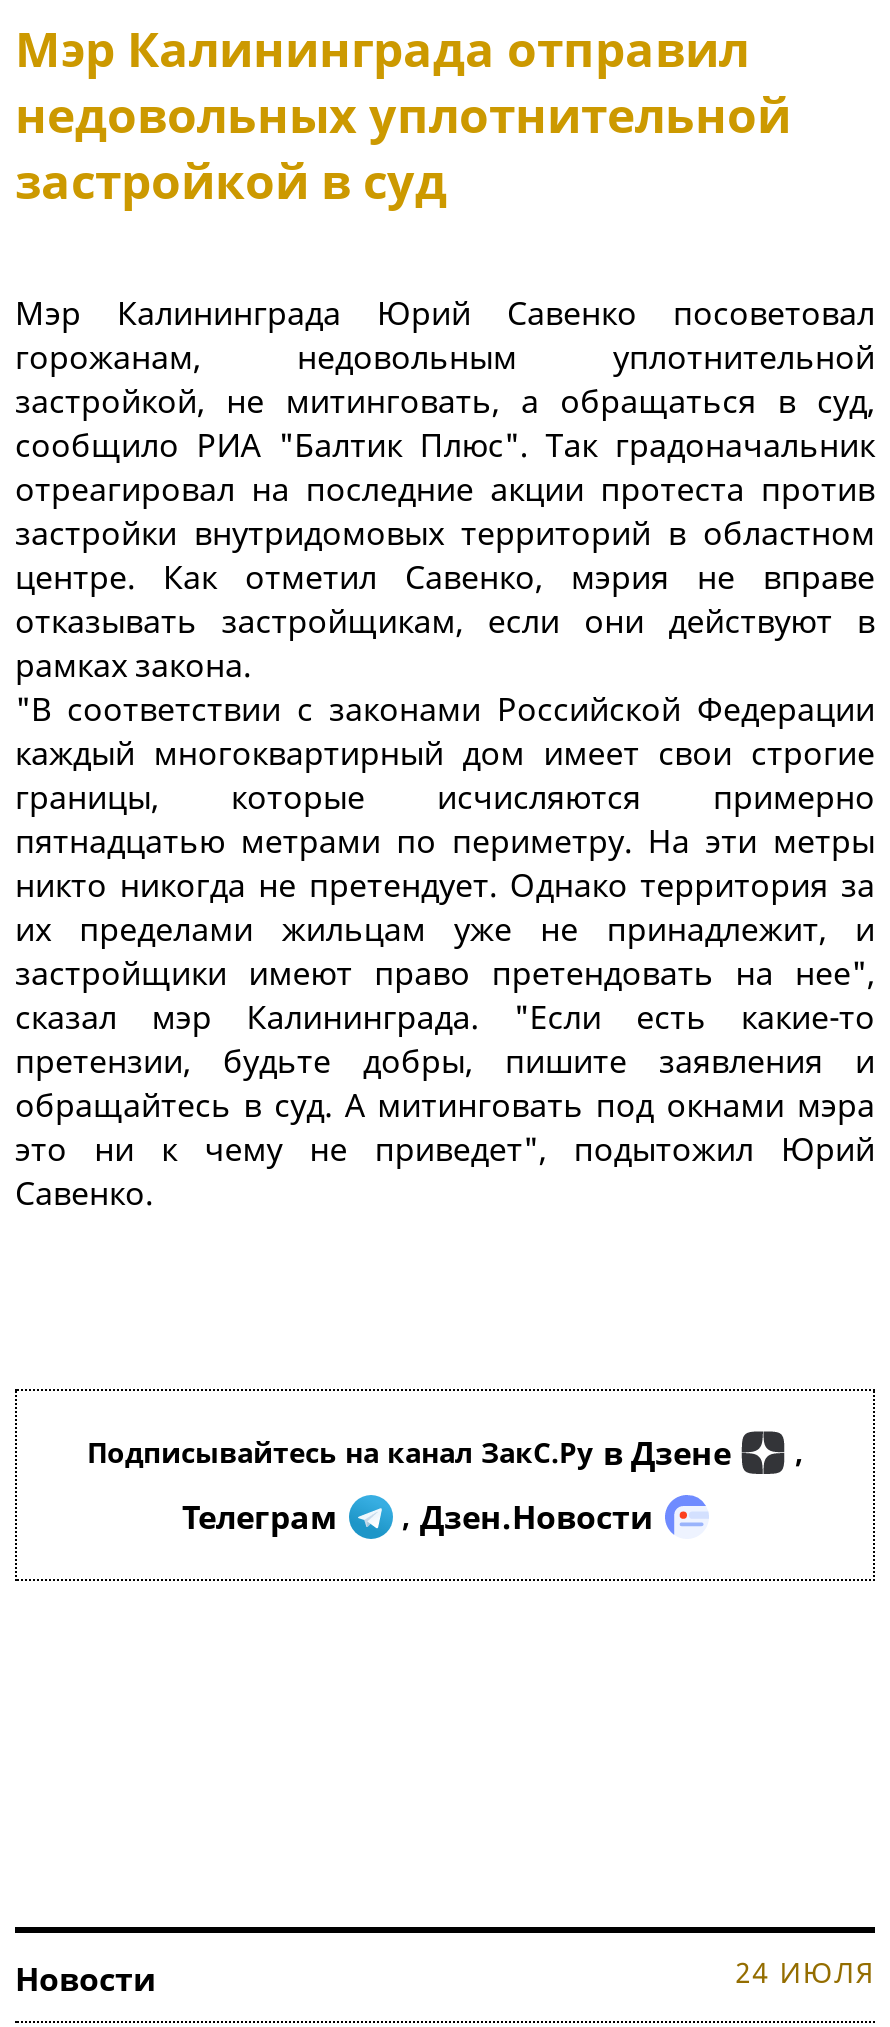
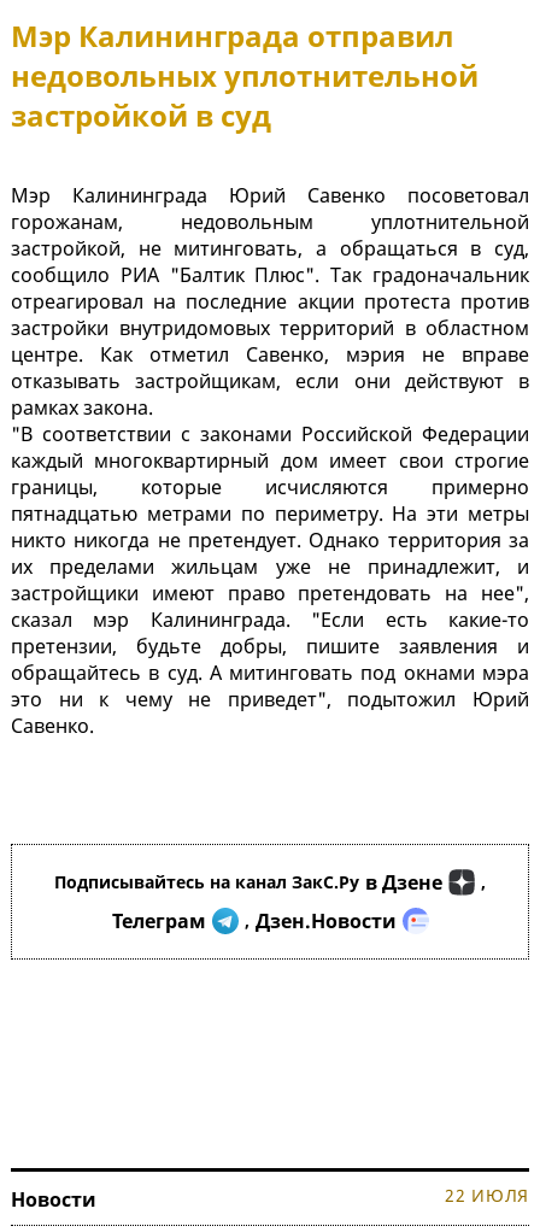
[735,1953,875,1991] 24 ИЮЛЯ -> [445,1184,529,1207] 22 ИЮЛЯ

